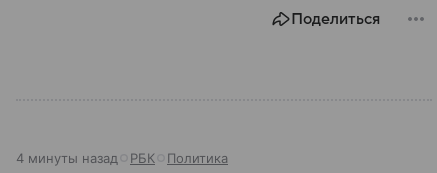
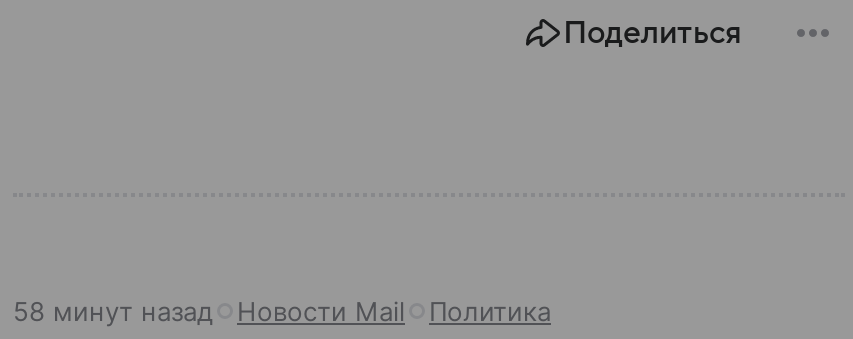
[16,150,155,166] 4 минуты назад | РБК -> [13,294,405,326] 58 минут назад | Новости Mail

